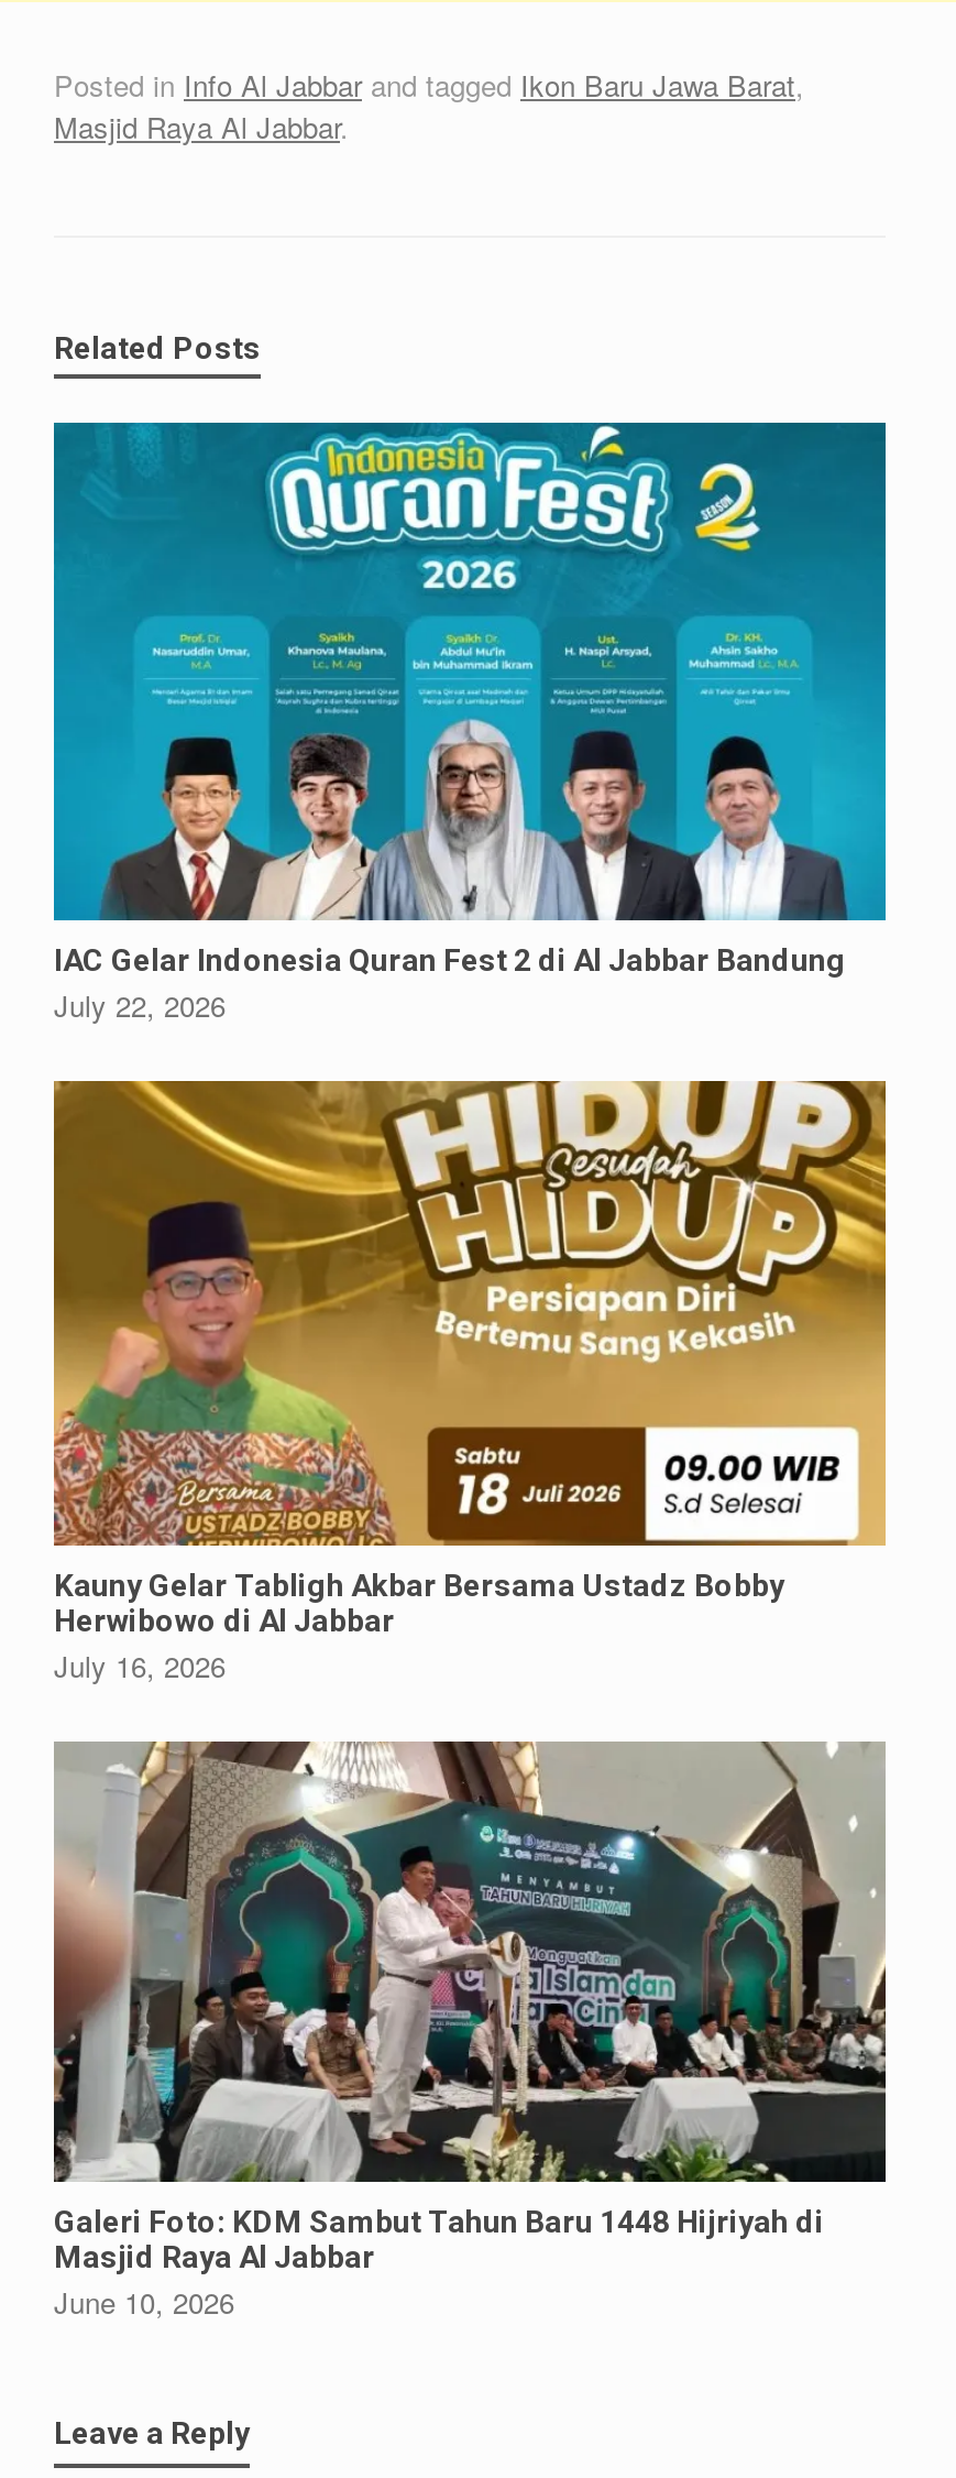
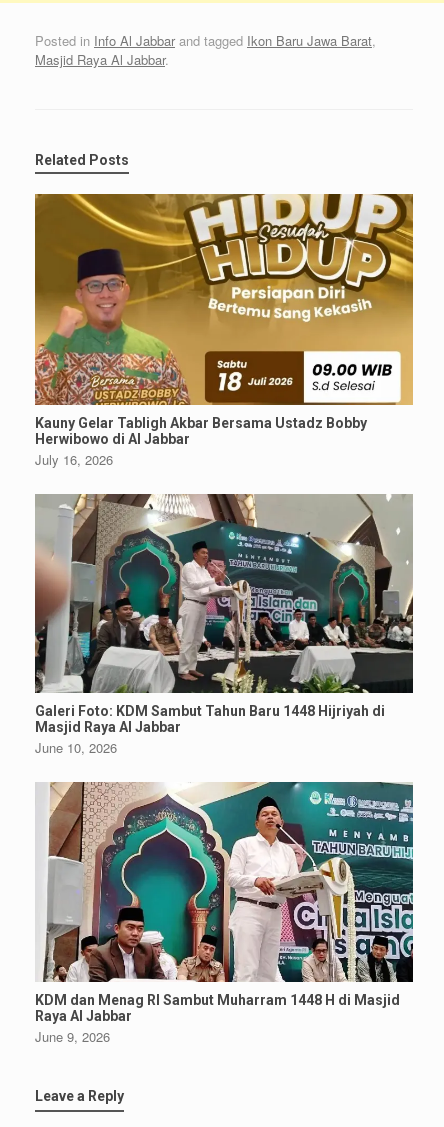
[52,421,888,1027] [image] | IAC Gelar Indonesia Quran Fest 2 di Al Jabbar Bandung | July 22, 2026 -> none
moved [50,1077,890,2323] -> [33,191,415,757]: [image] | Kauny Gelar Tabligh Akbar Bersama Ustadz Bobby | Herwibowo di Al Jabbar | July 16, 2026 | Galeri Foto: KDM Sambut Tahun Baru 1448 Hijriyah di | Masjid Raya Al Jabbar | June 10, 2026
none -> [35,781,414,1046] [image] | KDM dan Menag RI Sambut Muharram 1448 H di Masjid | Raya Al Jabbar | June 9, 2026

